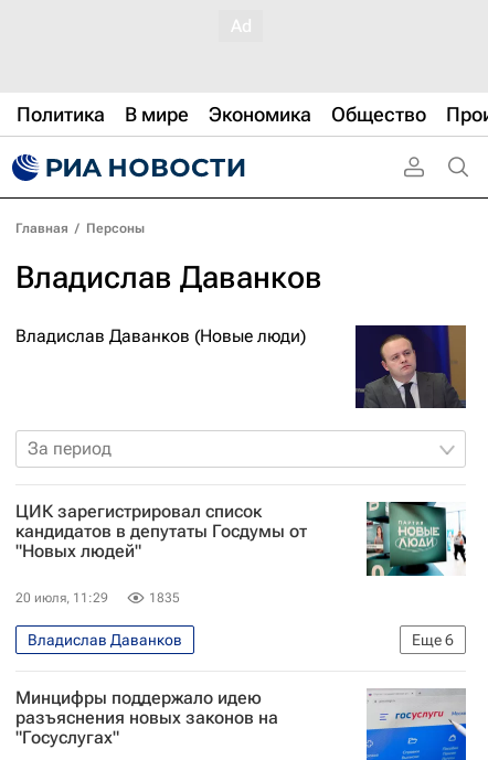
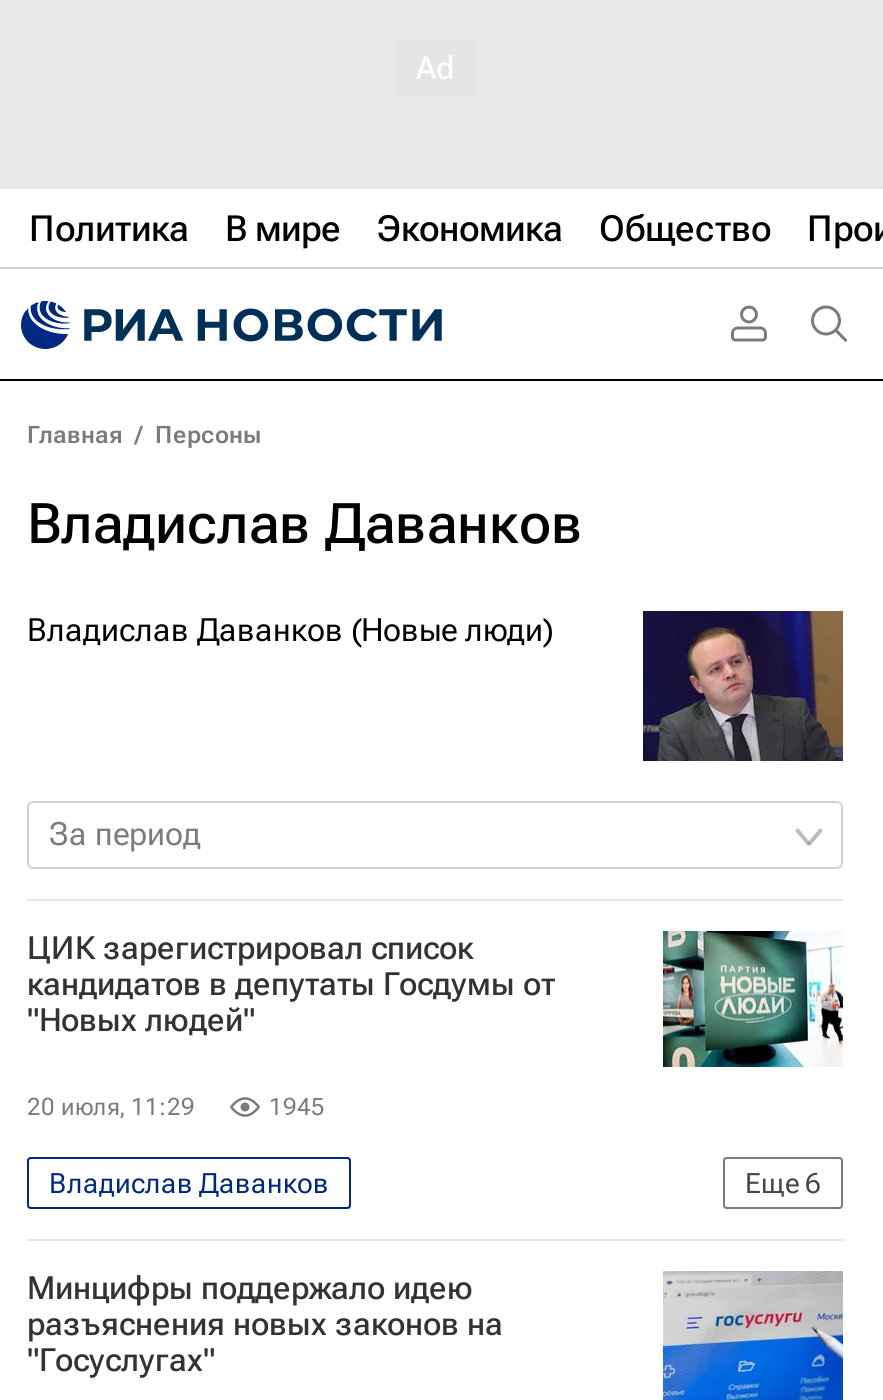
[149,590,180,606] 1835 -> [269,1092,325,1120] 1945

